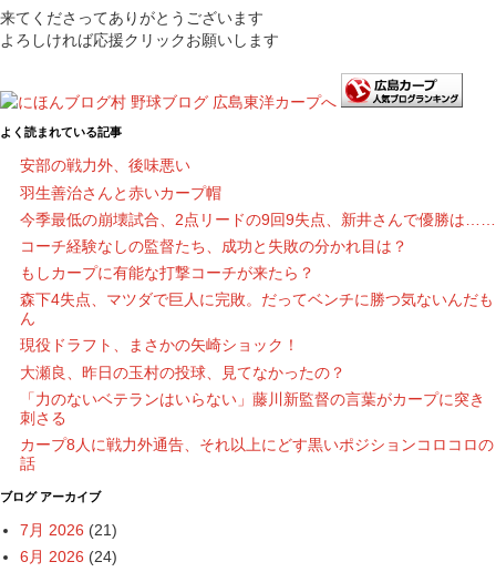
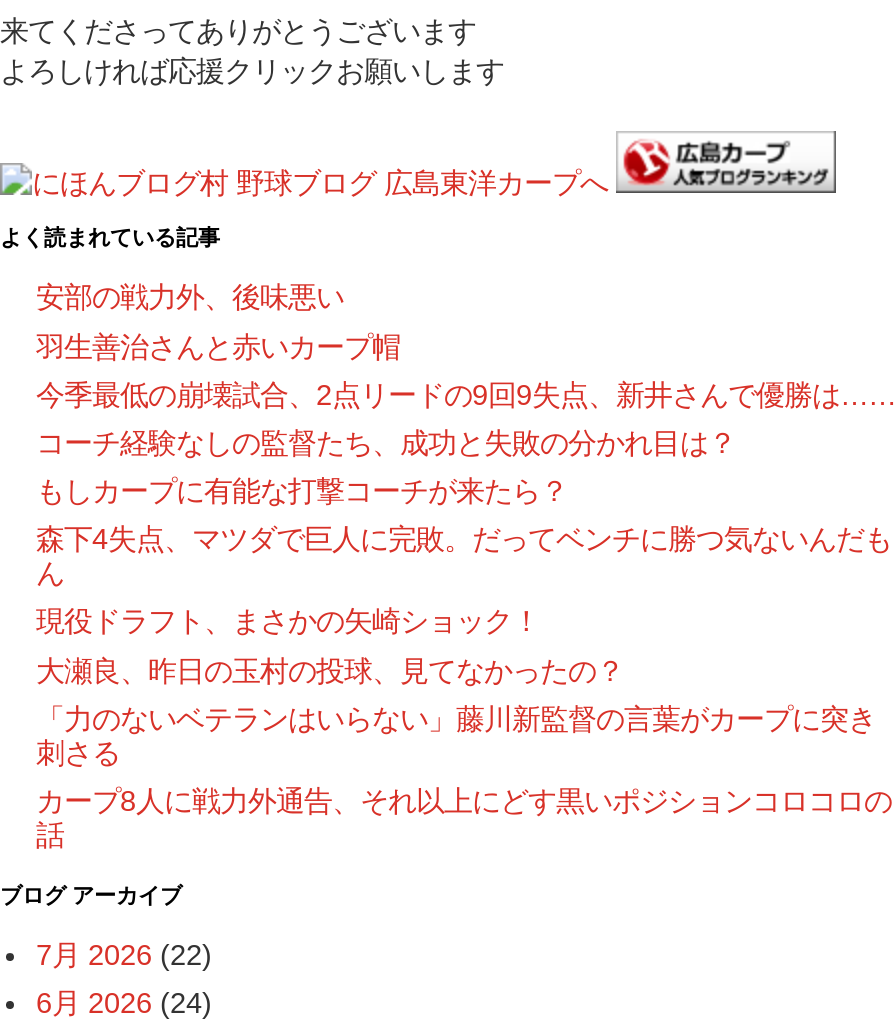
[20,521,117,539] 7月 2026 (21) -> [36,939,212,971] 7月 2026 (22)

